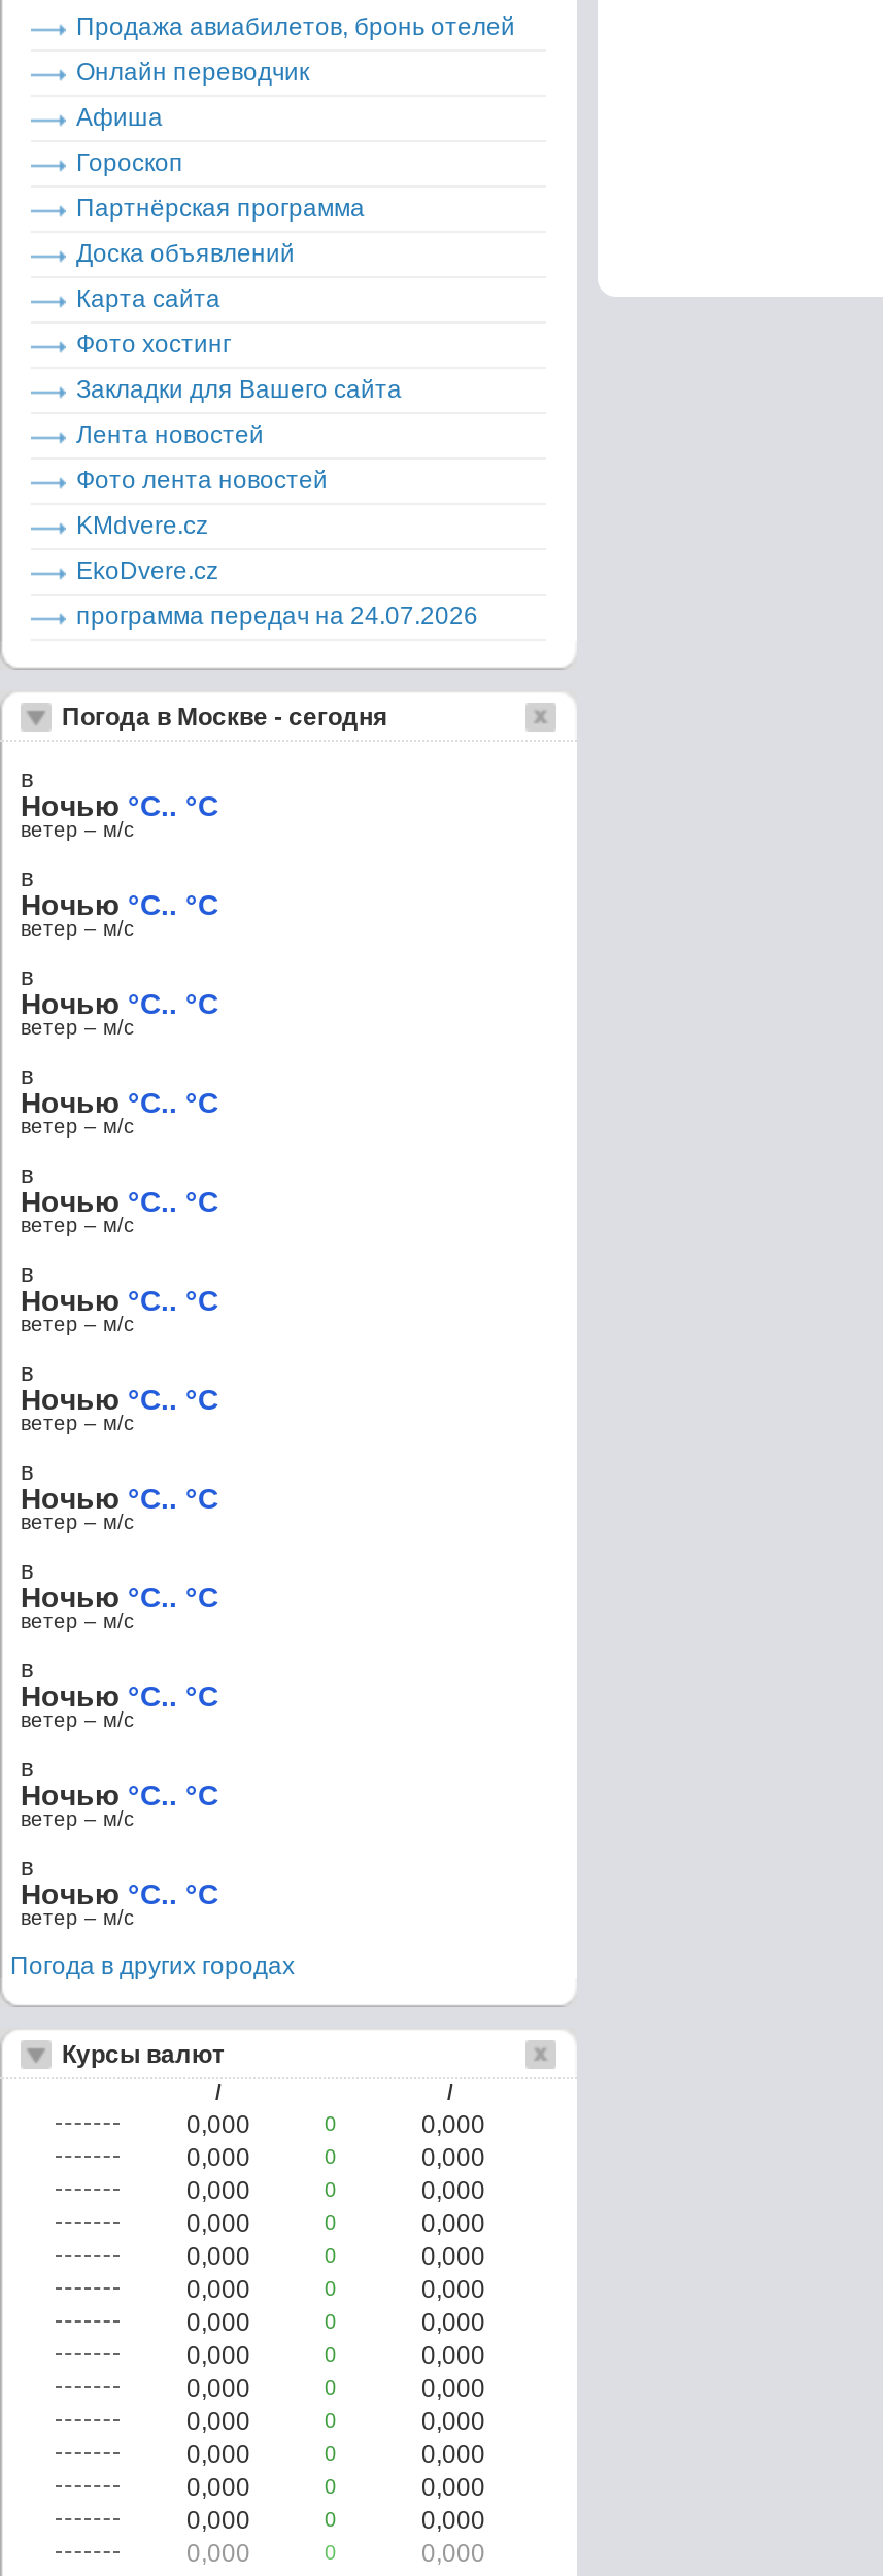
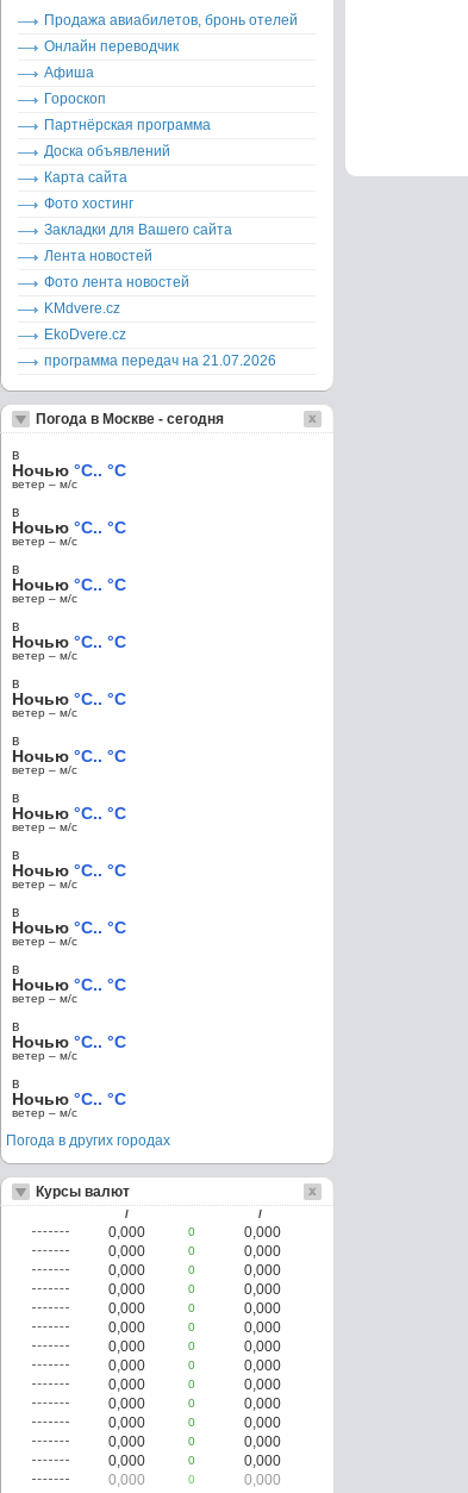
[76,602,478,631] программа передач на 24.07.2026 -> [44,352,276,369] программа передач на 21.07.2026

